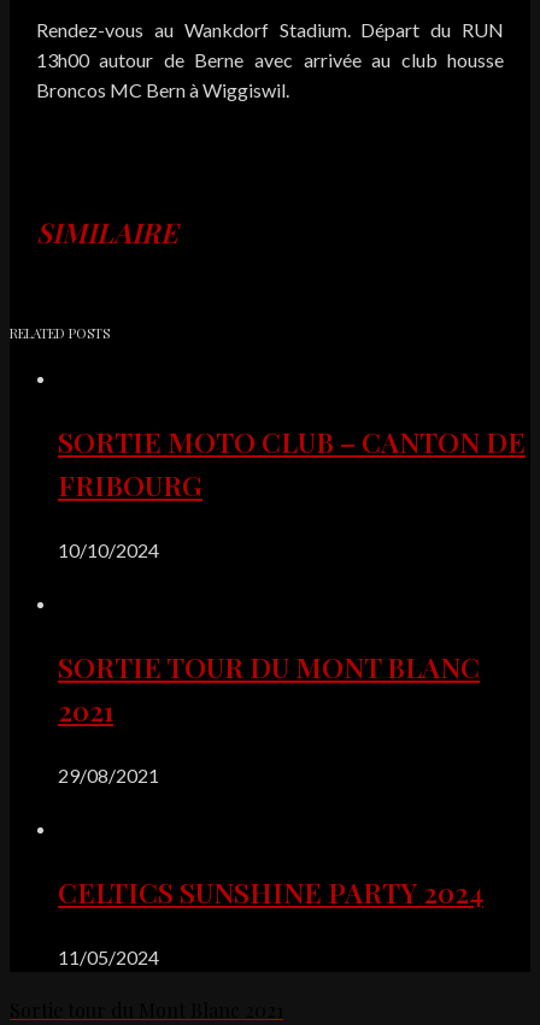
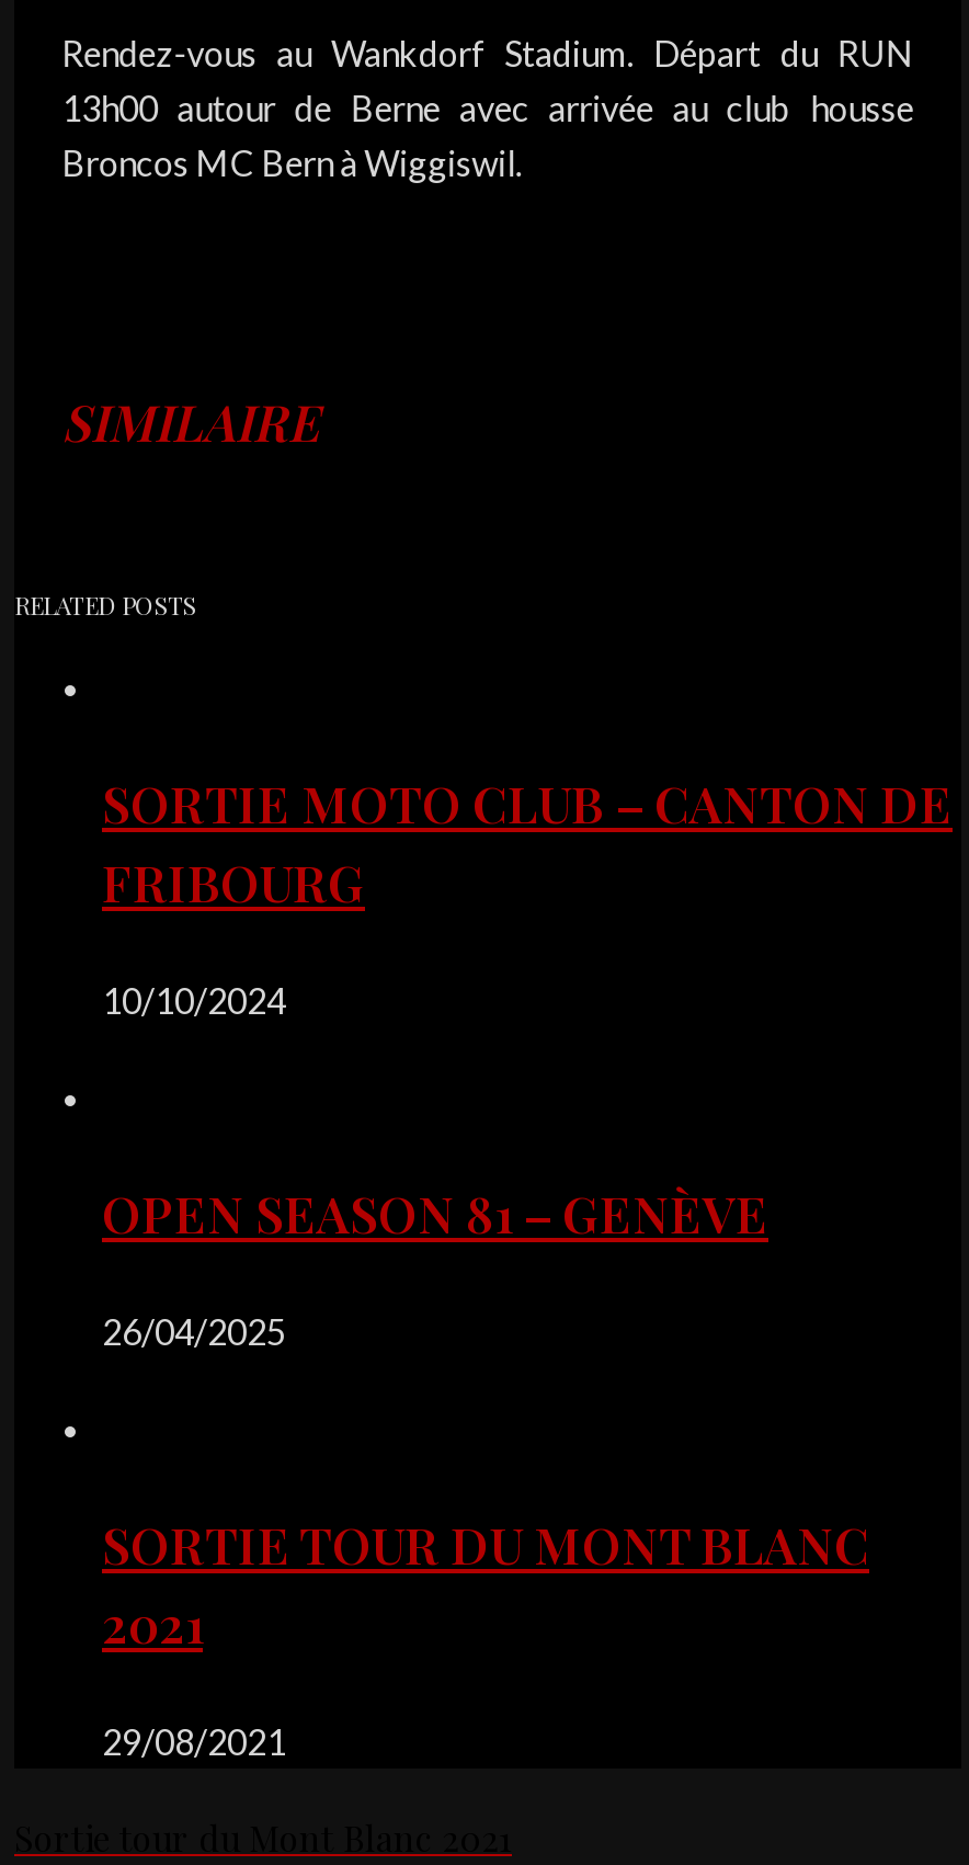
none -> [102,1178,768,1351] OPEN SEASON 81 – GENÈVE | 26/04/2025
moved [58,648,480,786] -> [102,1509,869,1761]: SORTIE TOUR DU MONT BLANC | 2021 | 29/08/2021
[58,873,483,968] CELTICS SUNSHINE PARTY 2024 | 11/05/2024 -> none

